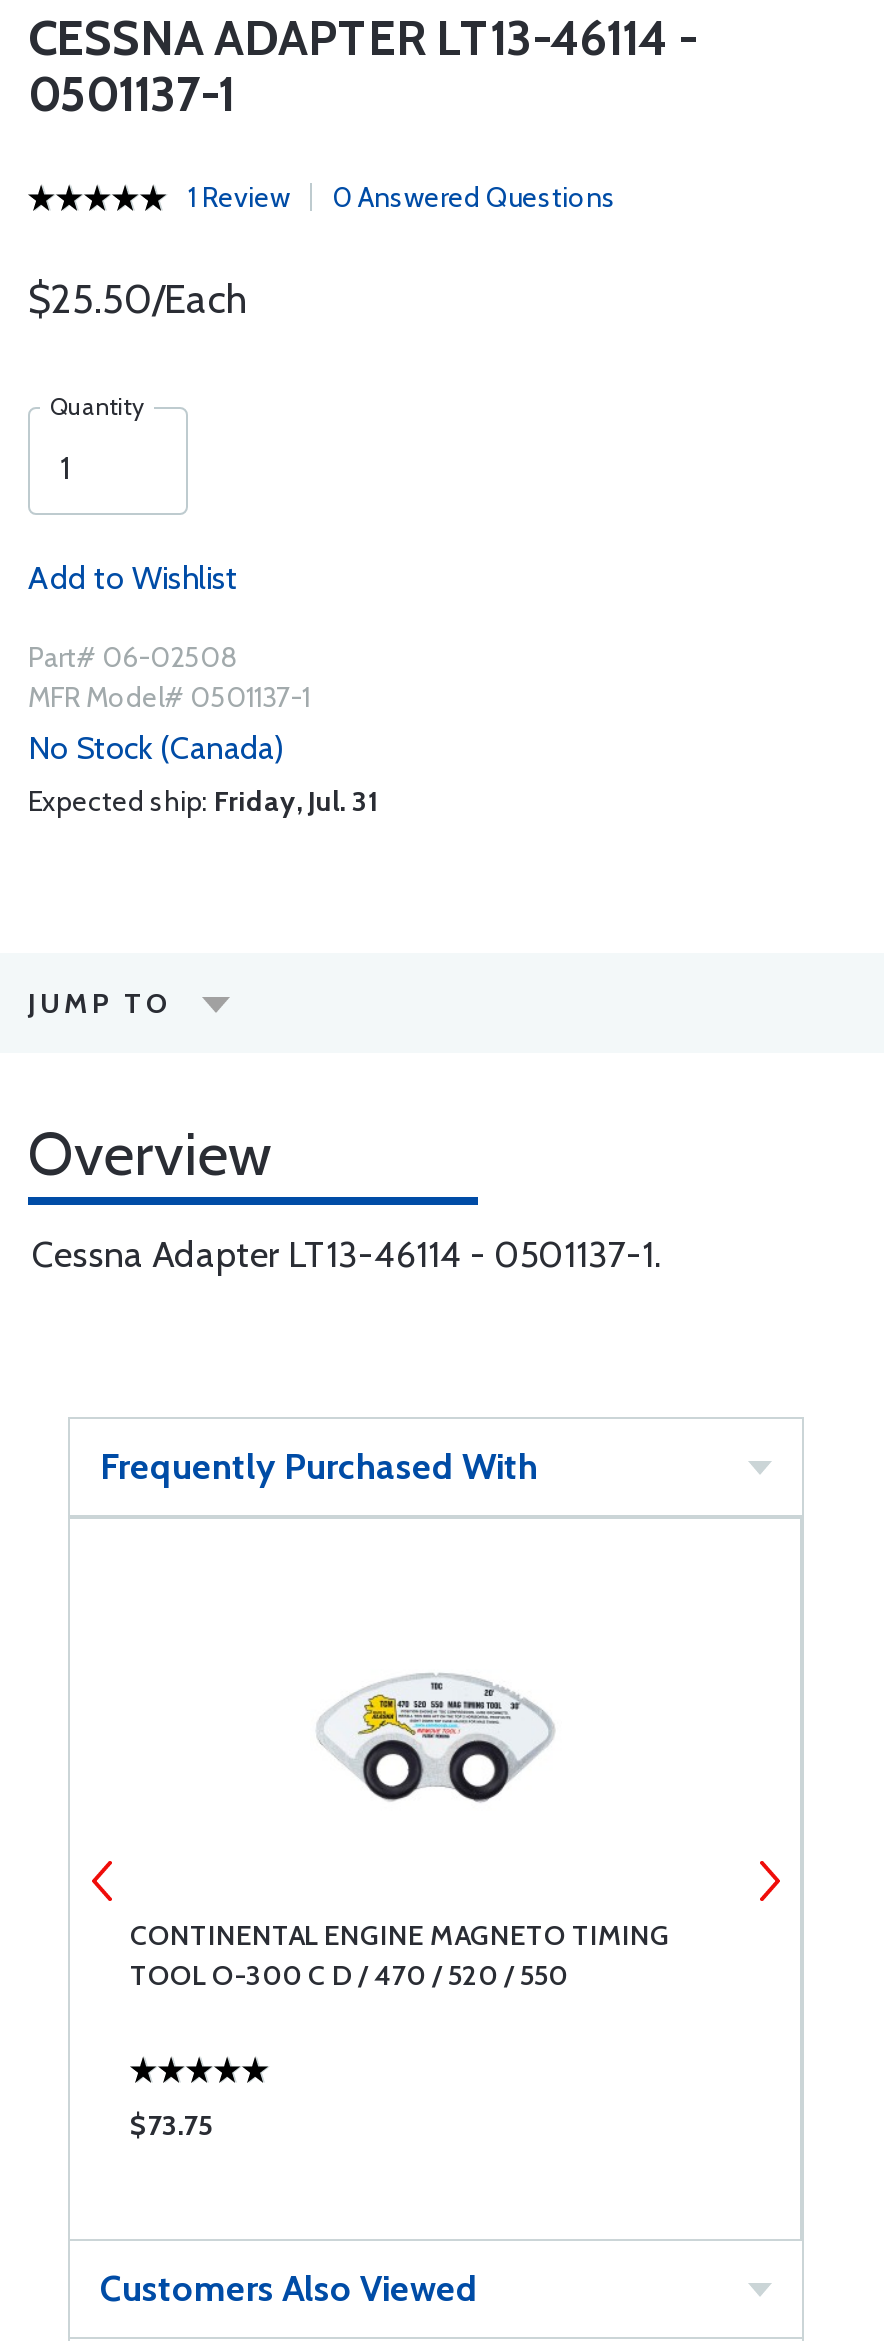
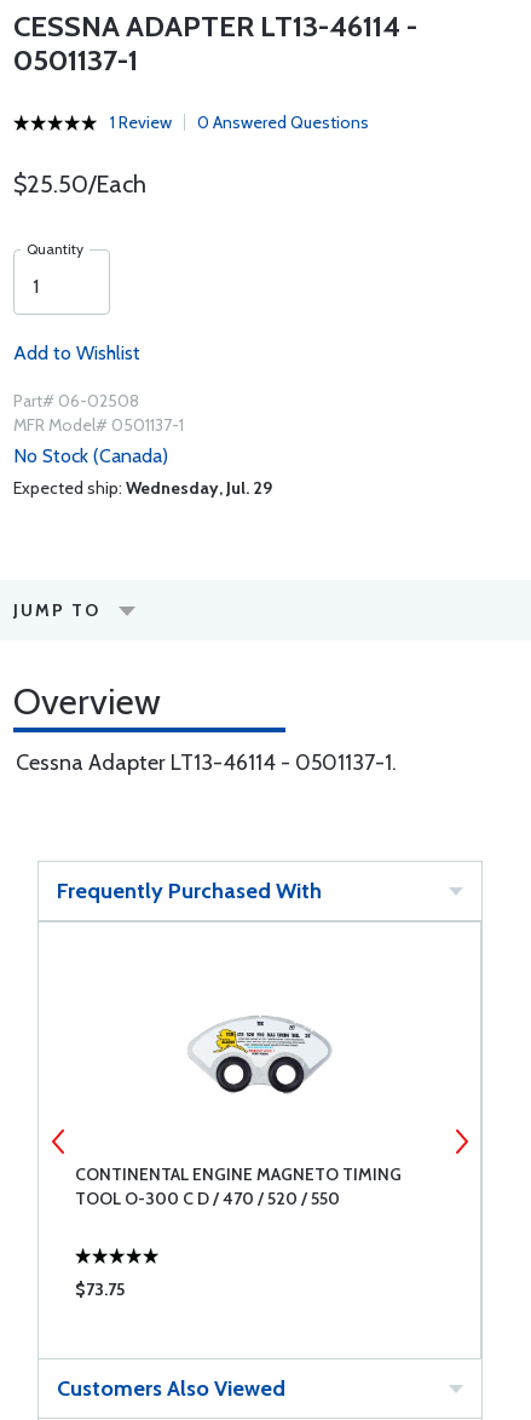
[28,783,378,819] Expected ship: Friday, Jul. 31 -> [13,477,272,499] Expected ship: Wednesday, Jul. 29

